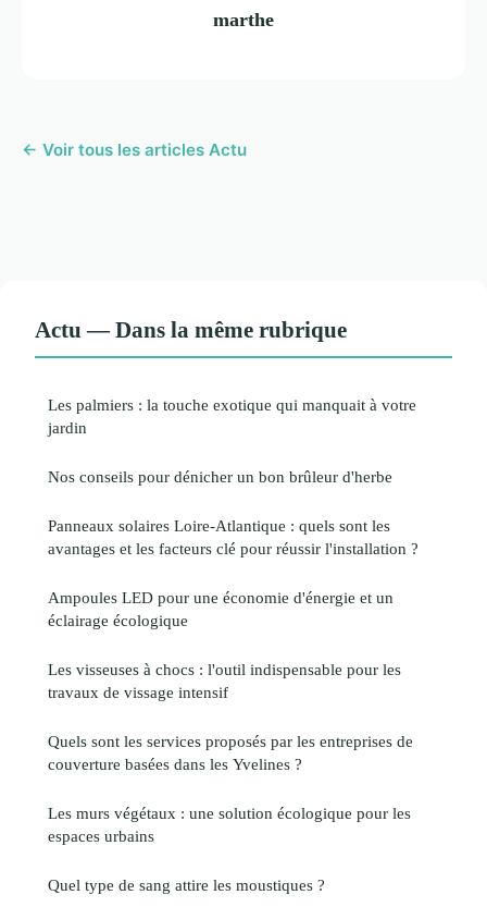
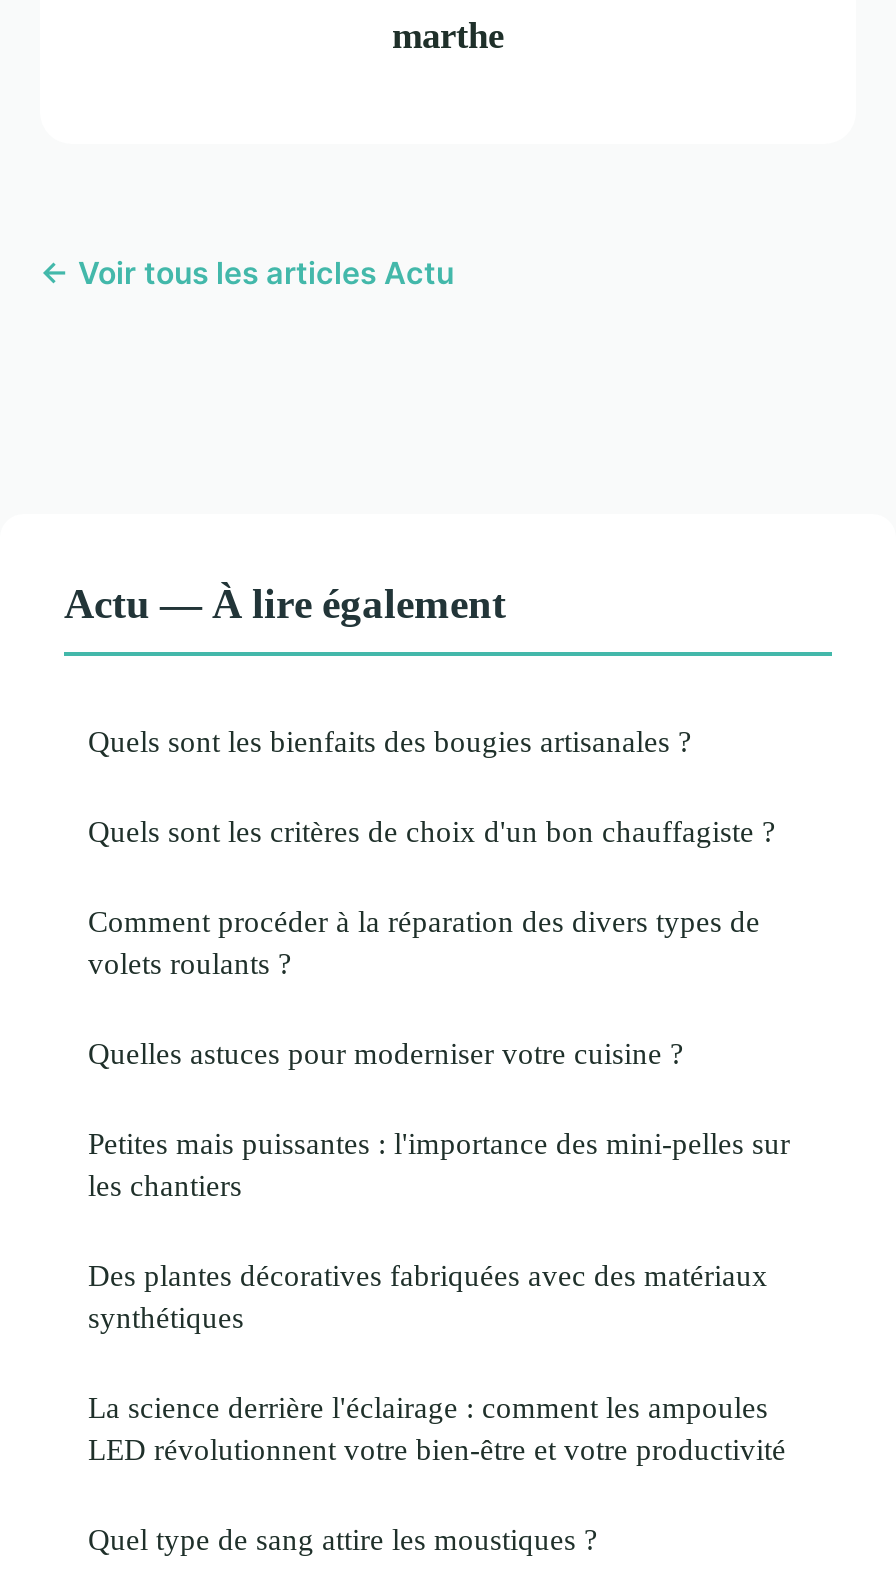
[35,317,347,342] Actu — Dans la même rubrique -> [64,580,506,626] Actu — À lire également
[48,395,416,436] Les palmiers : la touche exotique qui manquait à votre | jardin -> [88,724,692,758] Quels sont les bienfaits des bougies artisanales ?
[48,467,392,485] Nos conseils pour dénicher un bon brûleur d'herbe -> [88,814,776,848] Quels sont les critères de choix d'un bon chauffagiste ?
[48,516,419,557] Panneaux solaires Loire-Atlantique : quels sont les | avantages et les facteurs clé pour réussir l'installation ? -> [88,904,760,980] Comment procéder à la réparation des divers types de | volets roulants ?
[48,588,394,629] Ampoules LED pour une économie d'énergie et un | éclairage écologique -> [88,1036,684,1070] Quelles astuces pour moderniser votre cuisine ?
[48,660,401,701] Les visseuses à chocs : l'outil indispensable pour les | travaux de vissage intensif -> [88,1126,790,1202] Petites mais puissantes : l'importance des mini-pelles sur | les chantiers
[48,731,413,773] Quels sont les services proposés par les entreprises de | couverture basées dans les Yvelines ? -> [88,1258,768,1334] Des plantes décoratives fabriquées avec des matériaux | synthétiques
[48,803,411,845] Les murs végétaux : une solution écologique pour les | espaces urbains -> [88,1390,786,1466] La science derrière l'éclairage : comment les ampoules | LED révolutionnent votre bien-être et votre productivité

